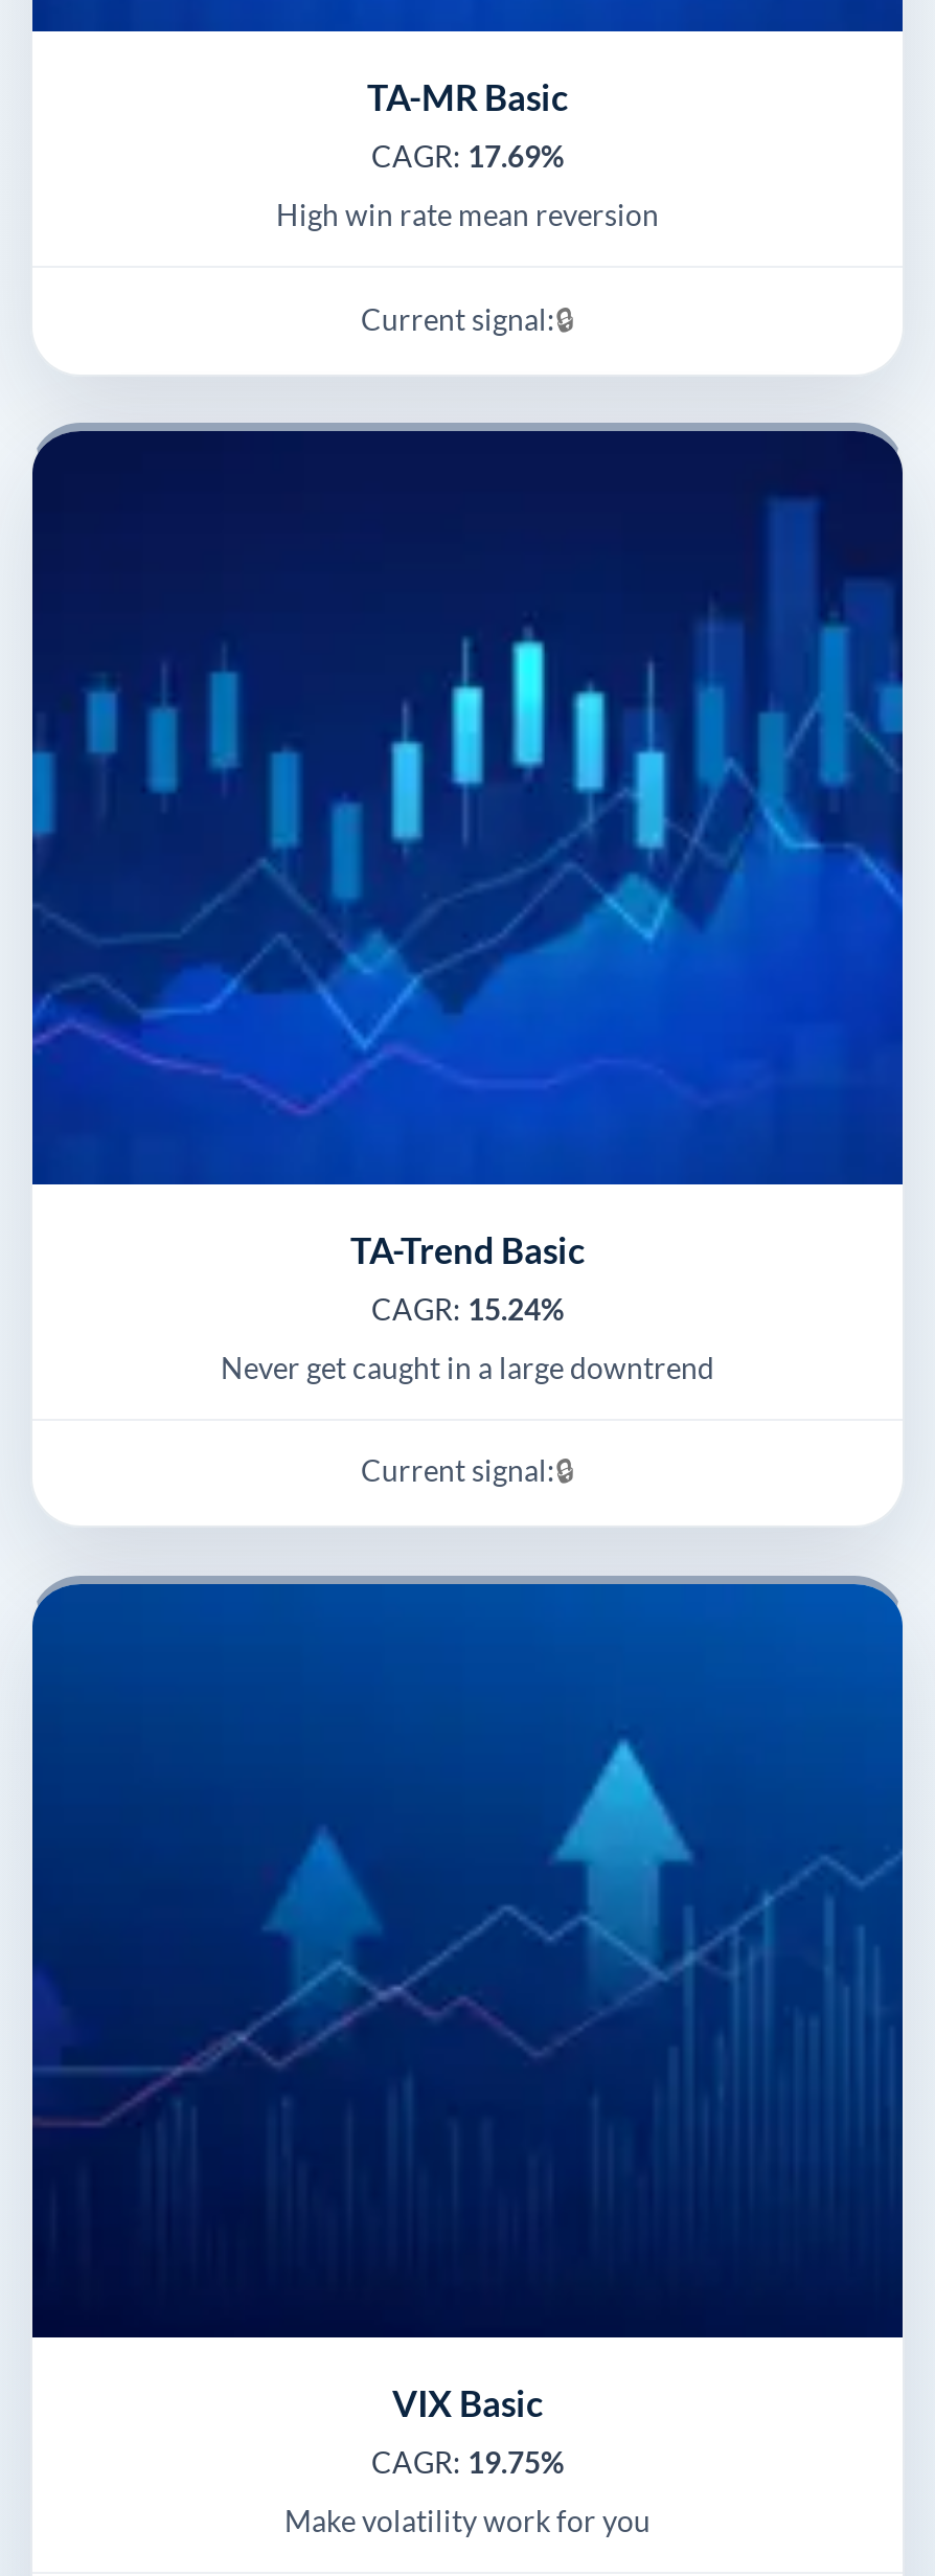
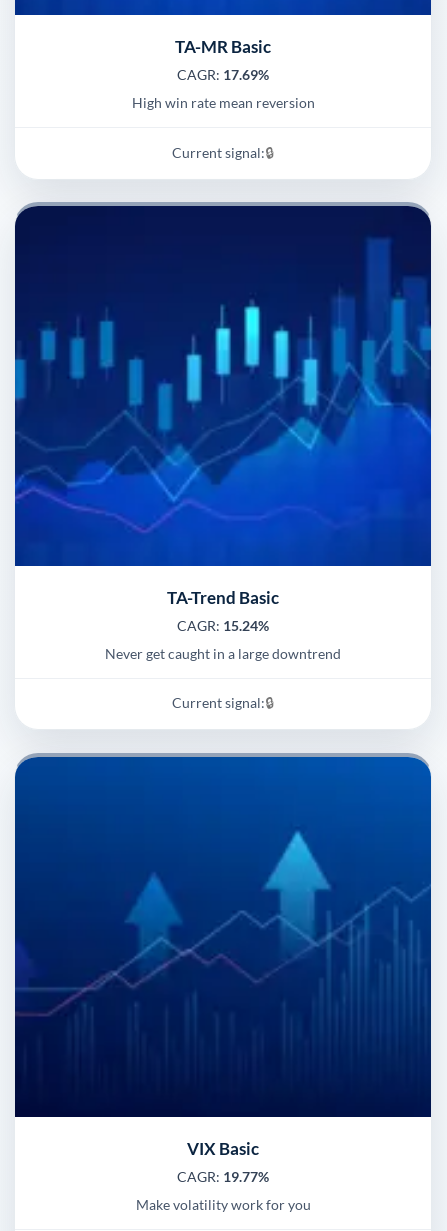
[371,2443,564,2479] CAGR: 19.75% -> [177,1168,269,1185] CAGR: 19.77%

